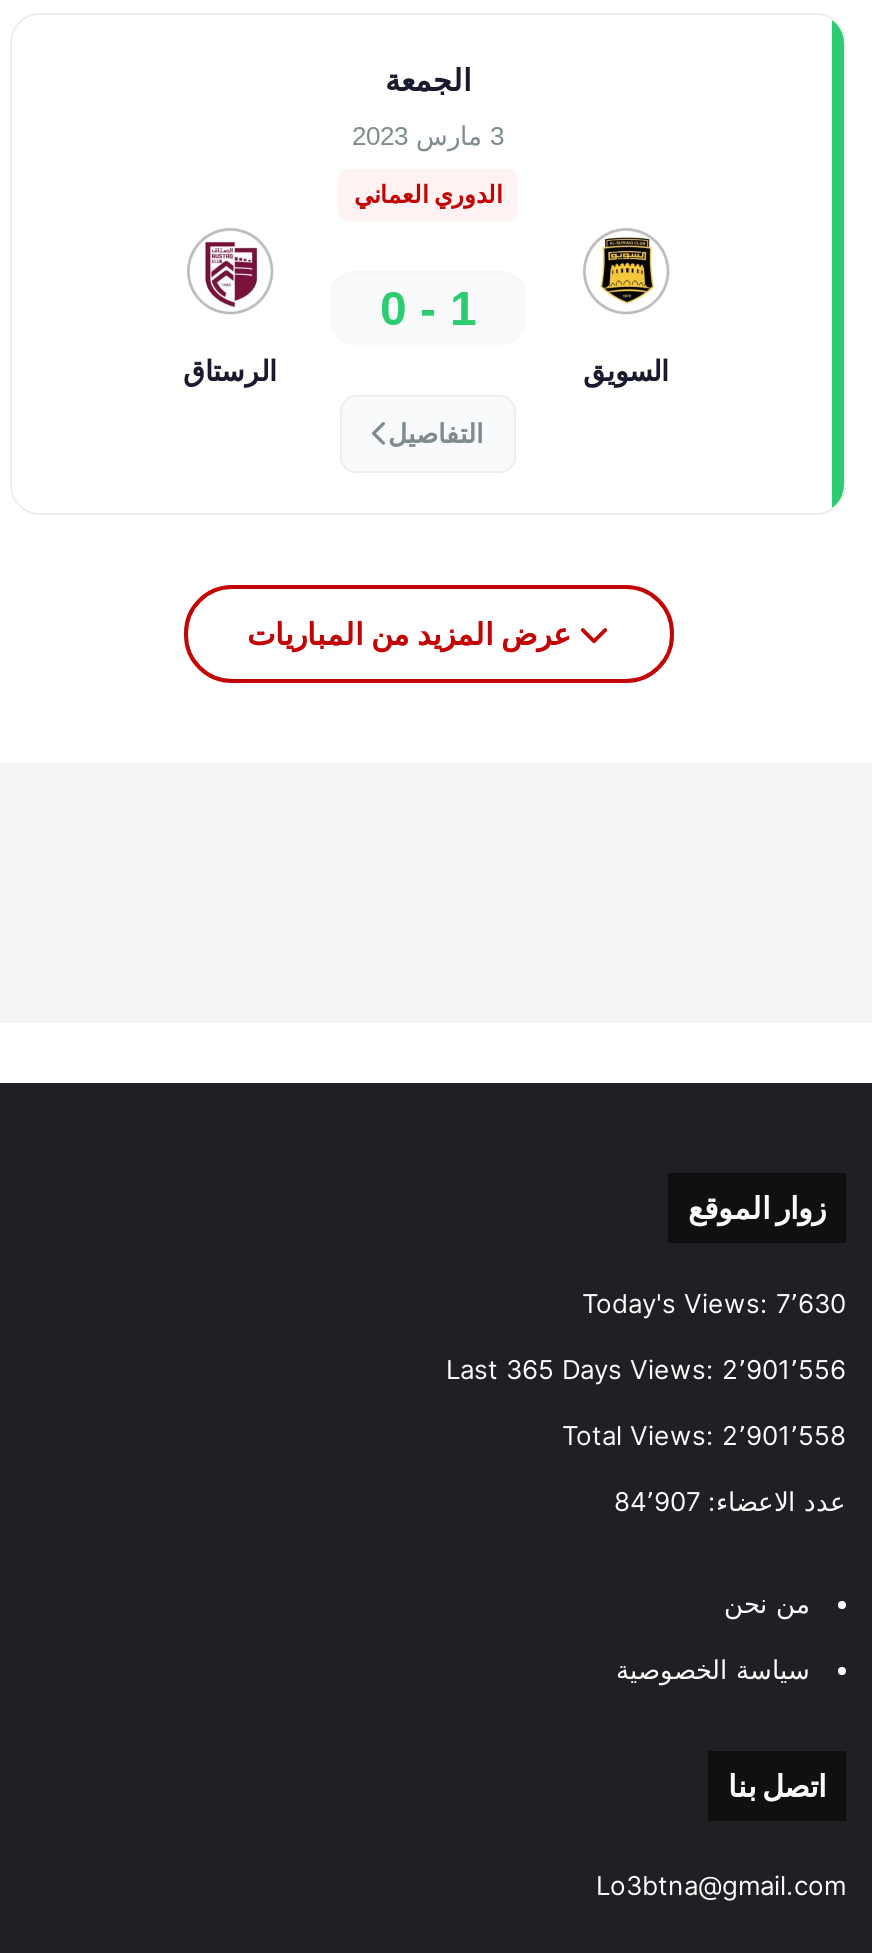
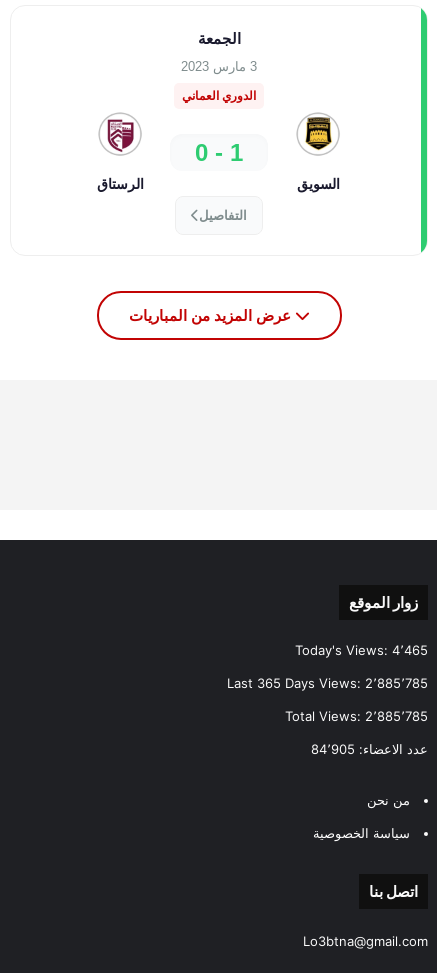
[582,1286,846,1318] Today's Views: 7٬630 -> [295,642,428,658] Today's Views: 4٬465
[446,1352,846,1384] Last 365 Days Views: 2٬901٬556 -> [227,675,428,691] Last 365 Days Views: 2٬885٬785
[562,1418,846,1450] Total Views: 2٬901٬558 -> [285,708,428,724] Total Views: 2٬885٬785
[614,1484,846,1516] عدد الاعضاء: 84٬907 -> [311,741,428,757] عدد الاعضاء: 84٬905

